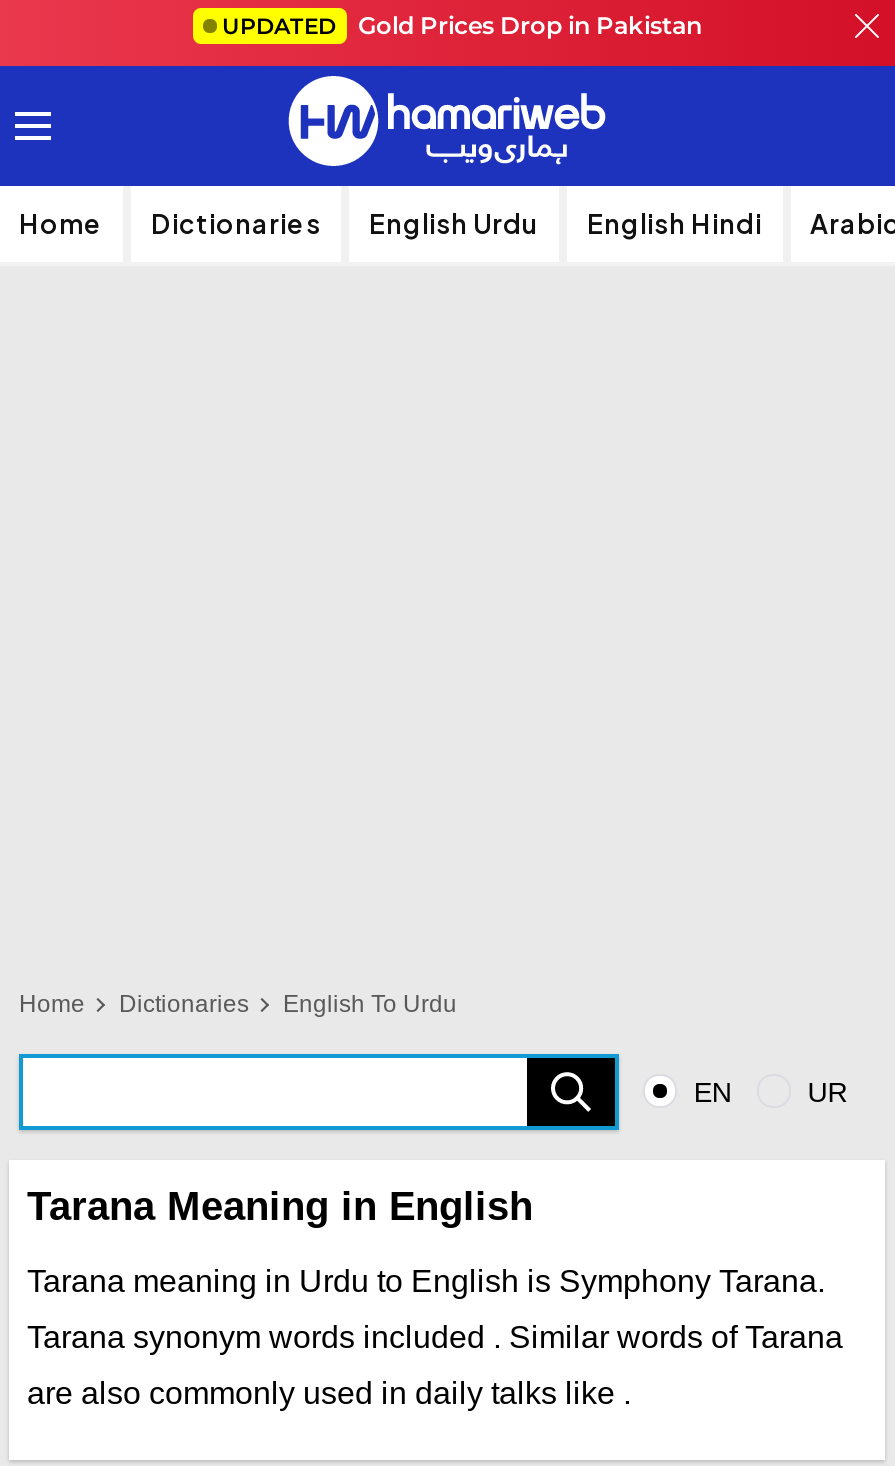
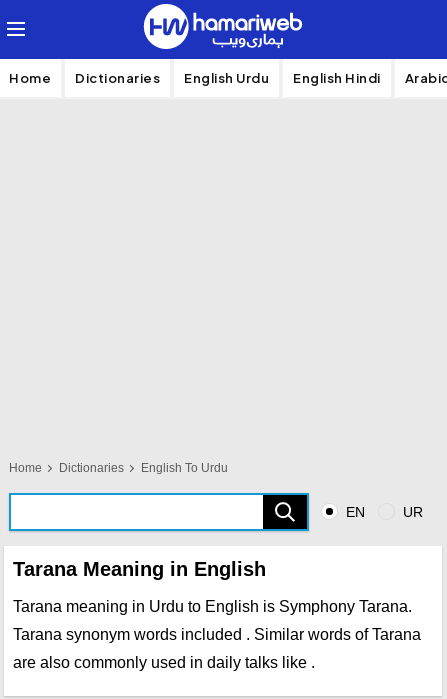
[222,10,702,40] UPDATED Gold Prices Drop in Pakistan -> none

